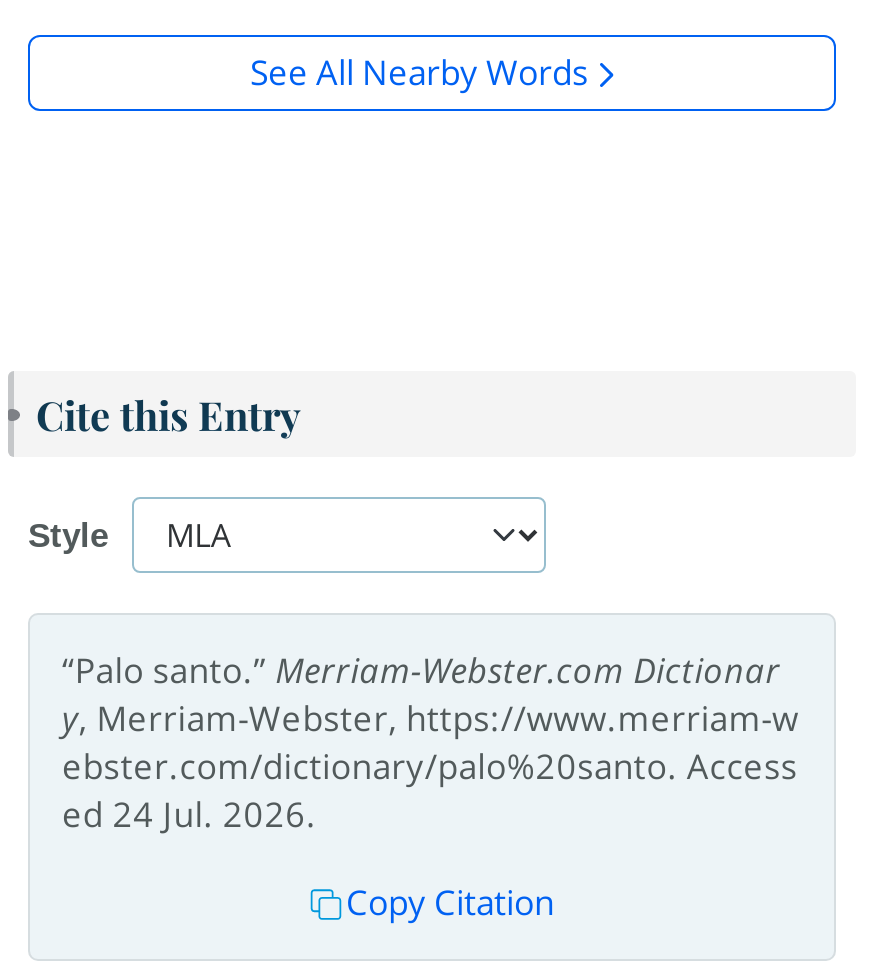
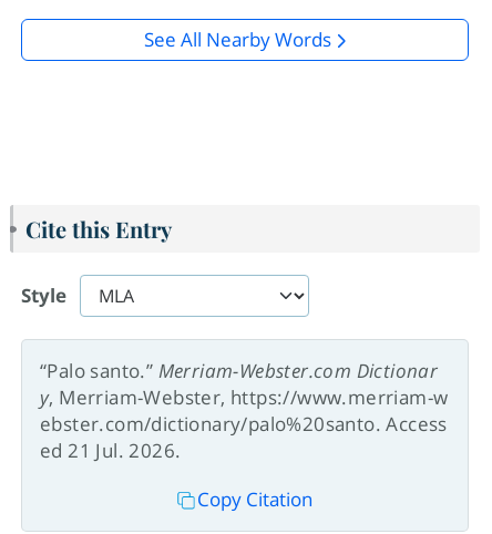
[62,791,317,837] ed 24 Jul. 2026. -> [40,438,181,463] ed 21 Jul. 2026.

